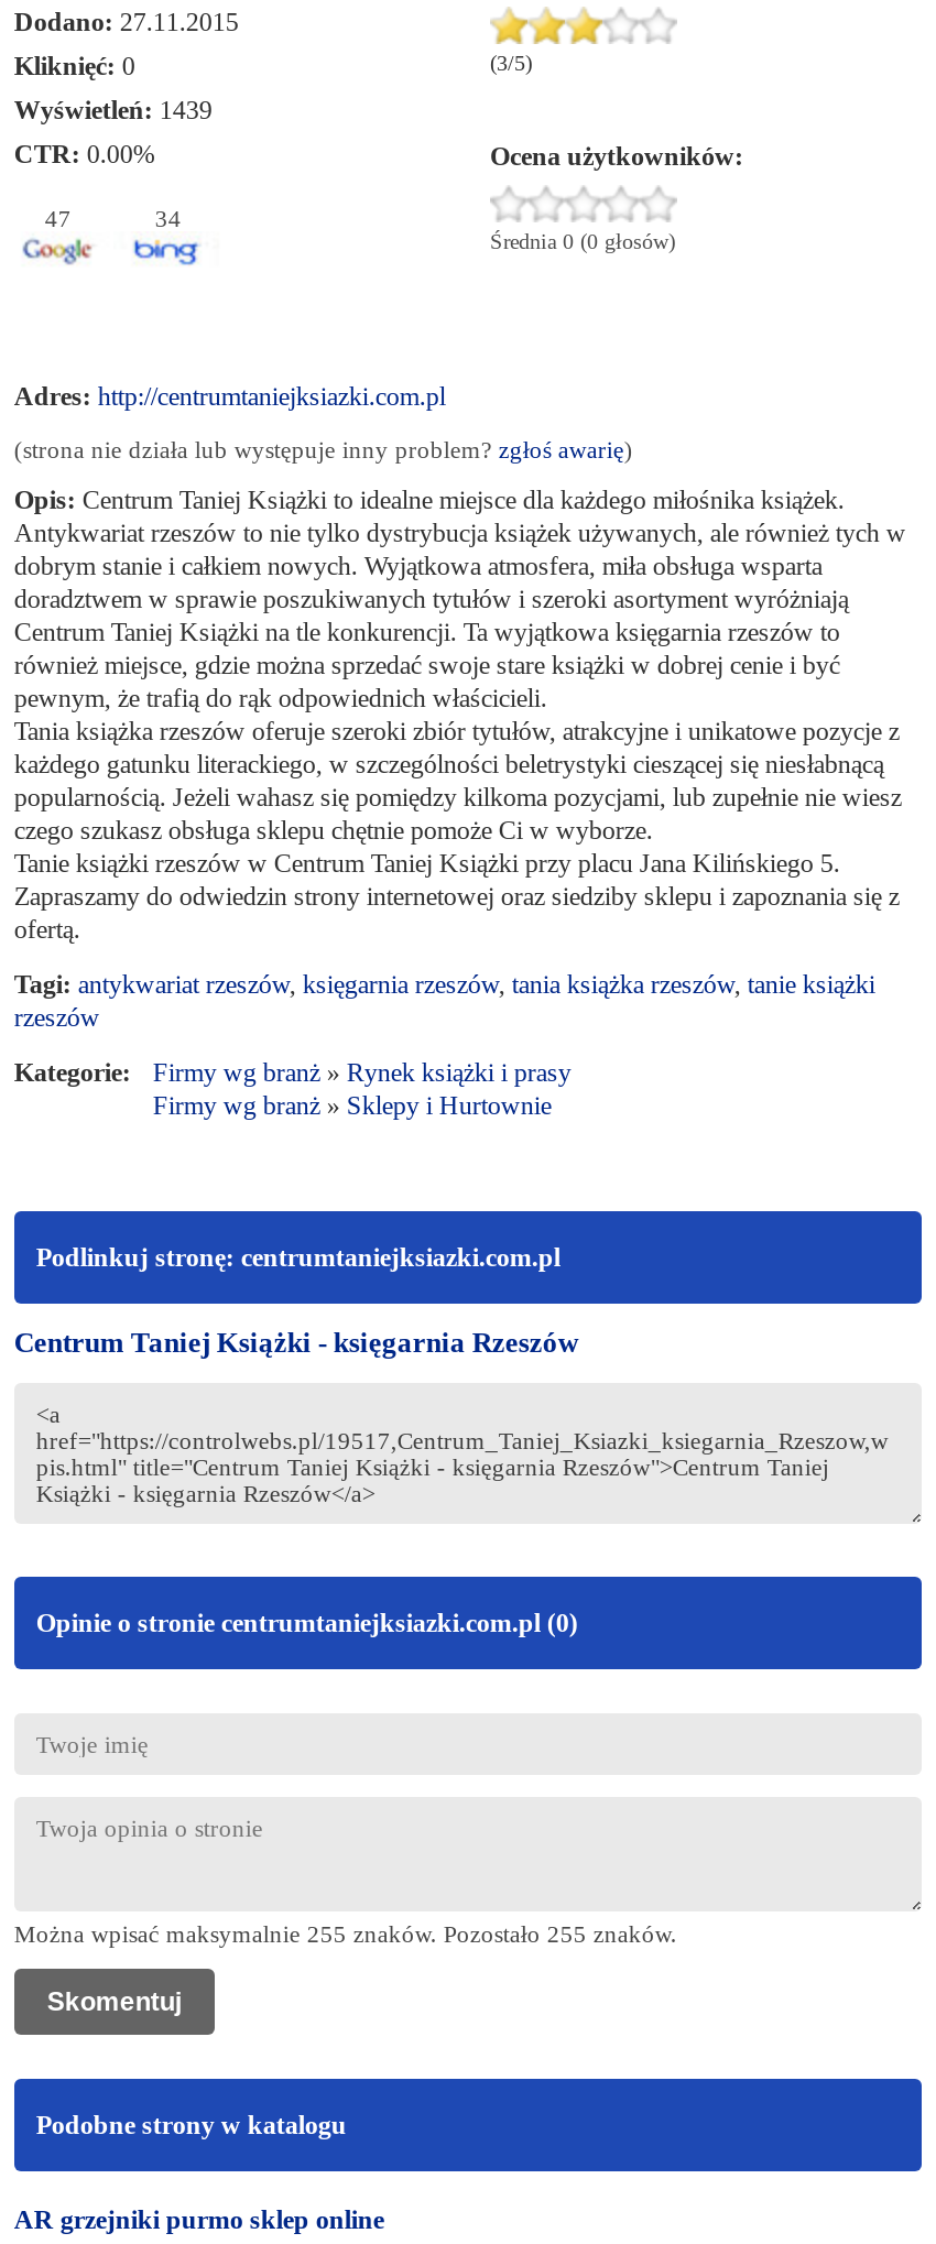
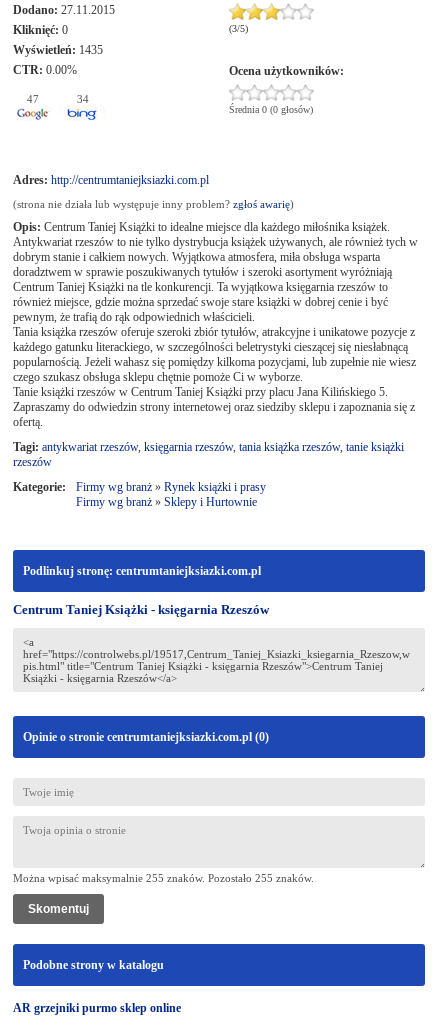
[14,95,212,126] Wyświetleń: 1439 -> [13,43,103,57] Wyświetleń: 1435

